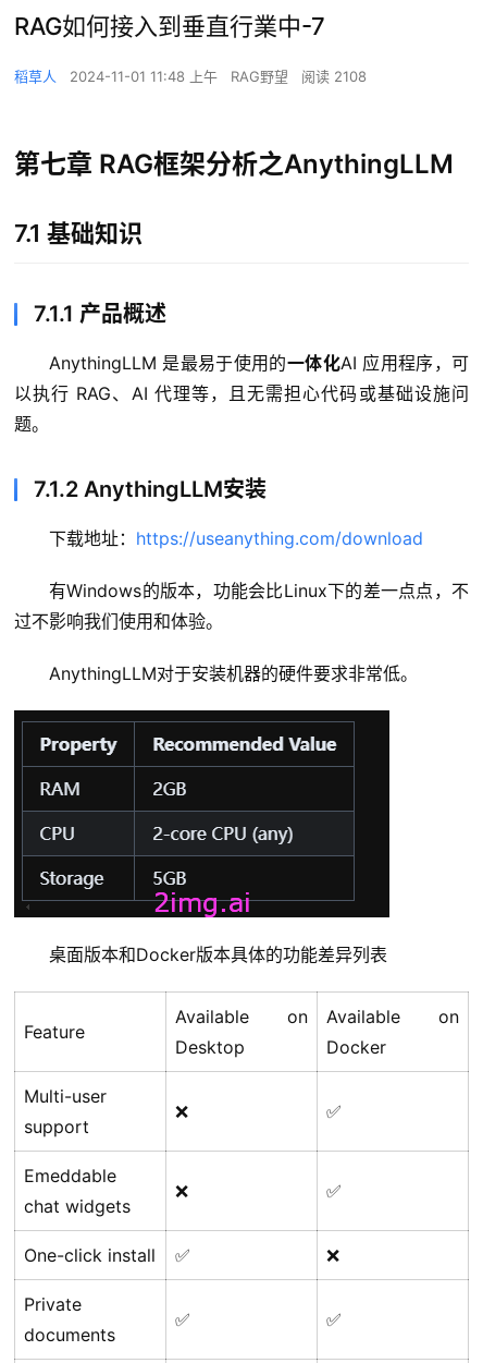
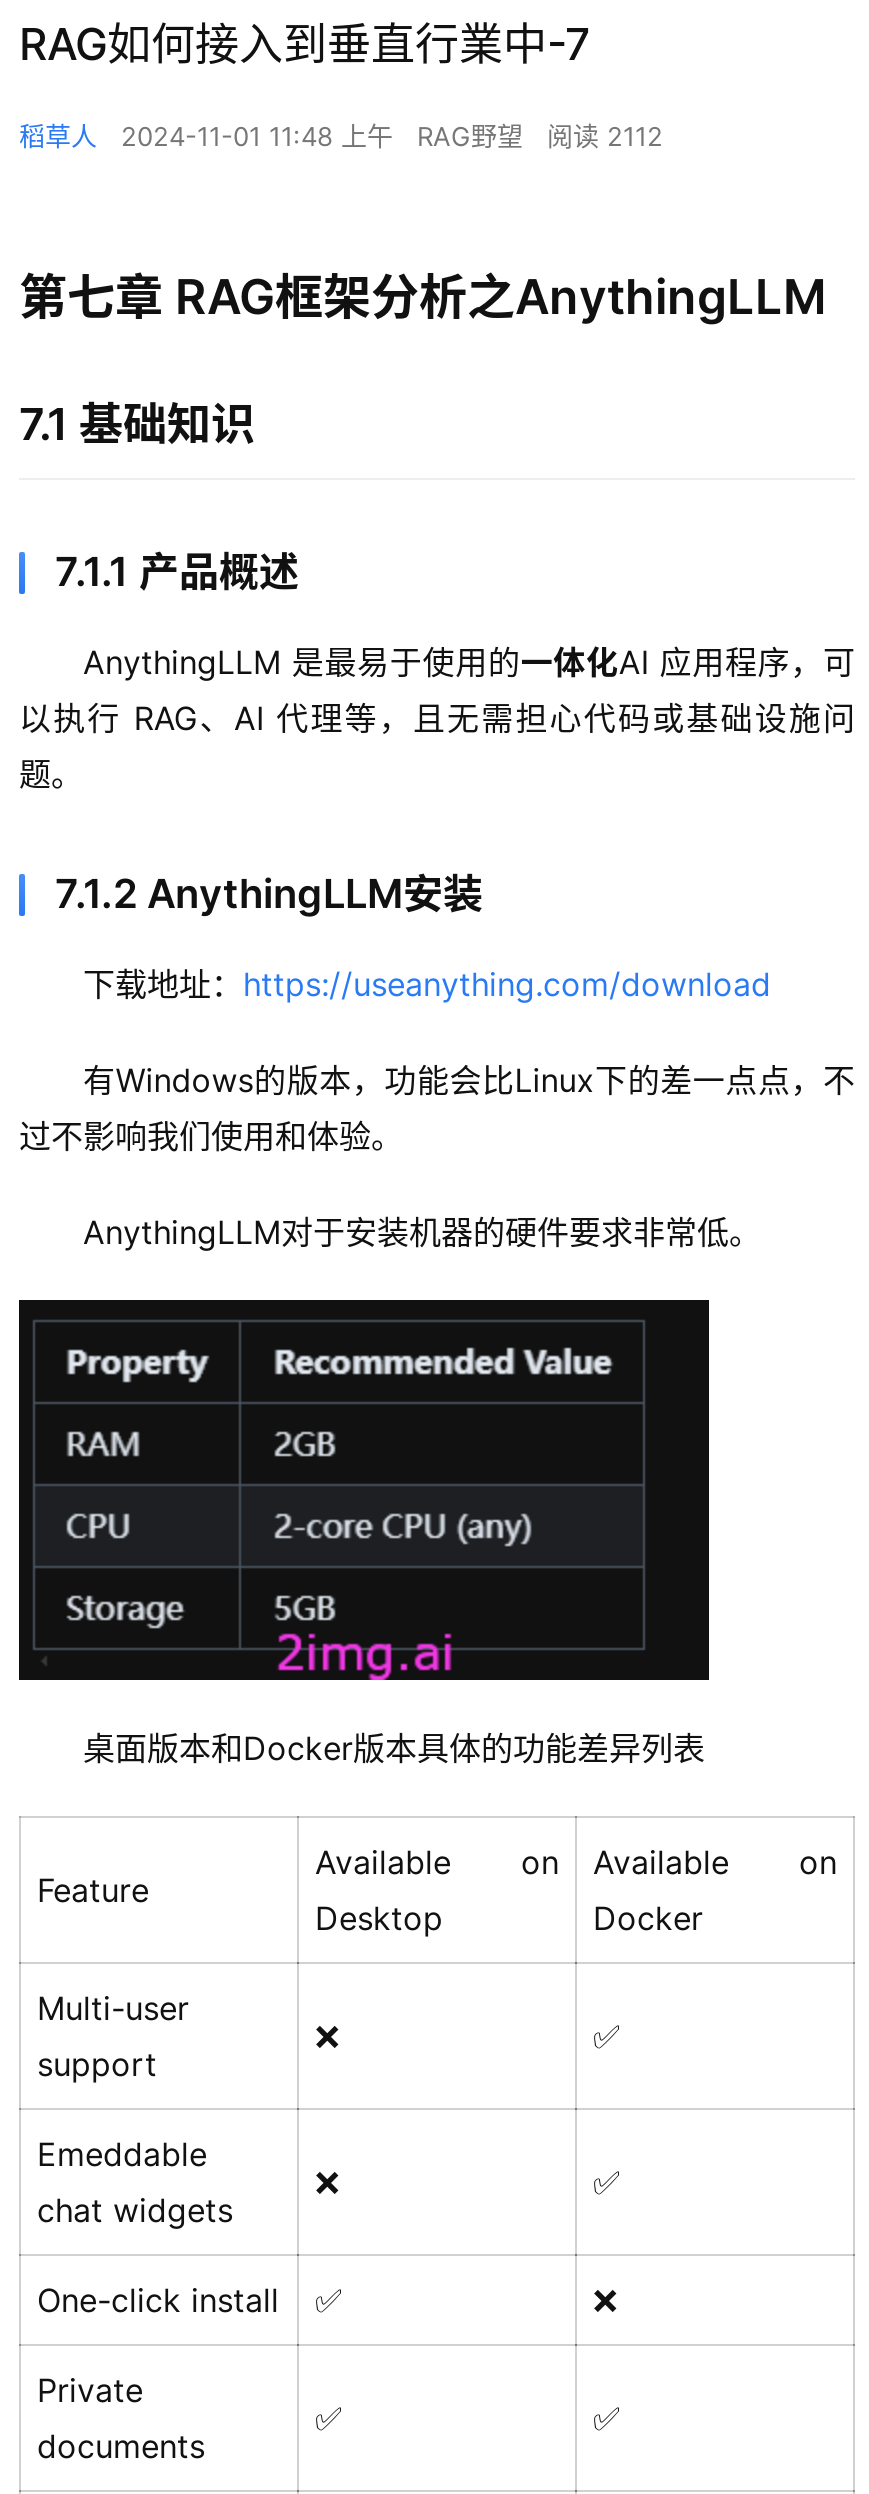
[14,68,367,85] 稻草人 2024-11-01 11:48 上午 RAG野望 阅读 2108 -> [19,120,663,152] 稻草人 2024-11-01 11:48 上午 RAG野望 阅读 2112

